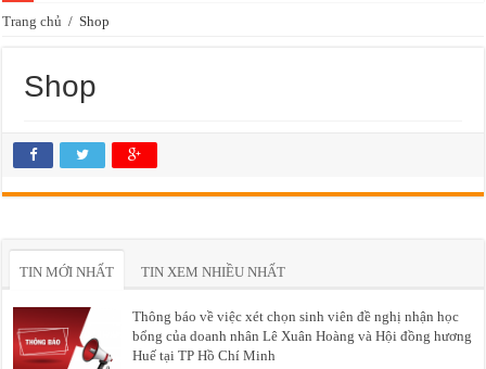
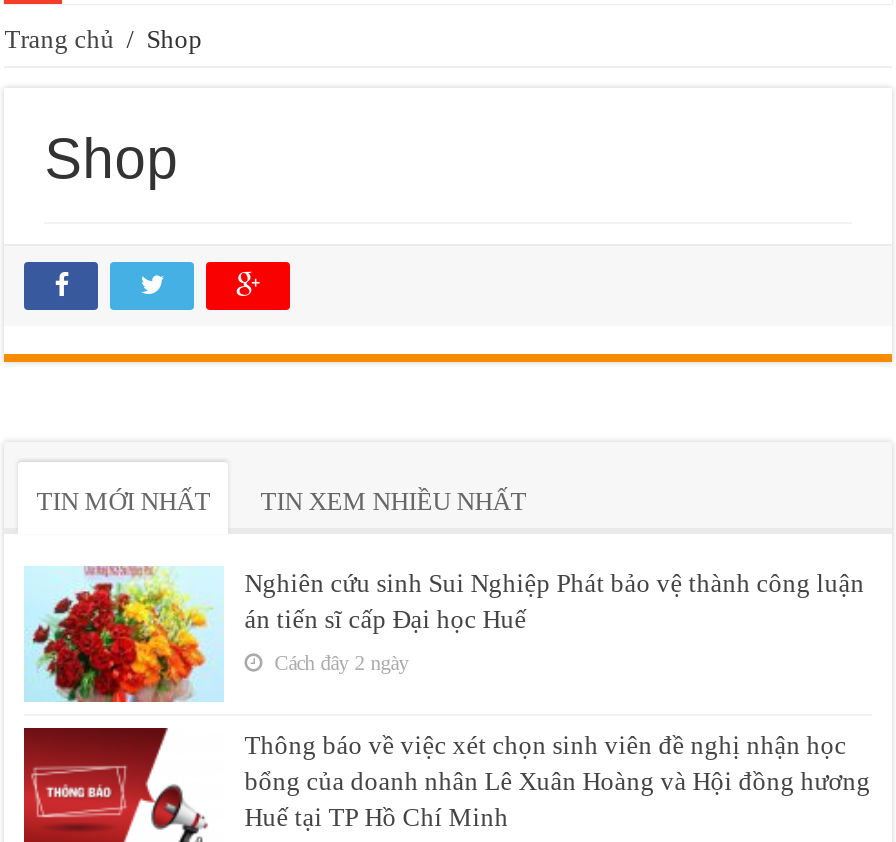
none -> [24,566,864,704] [image] | Nghiên cứu sinh Sui Nghiệp Phát bảo vệ thành công luận | án tiến sĩ cấp Đại học Huế | Cách đây 2 ngày

